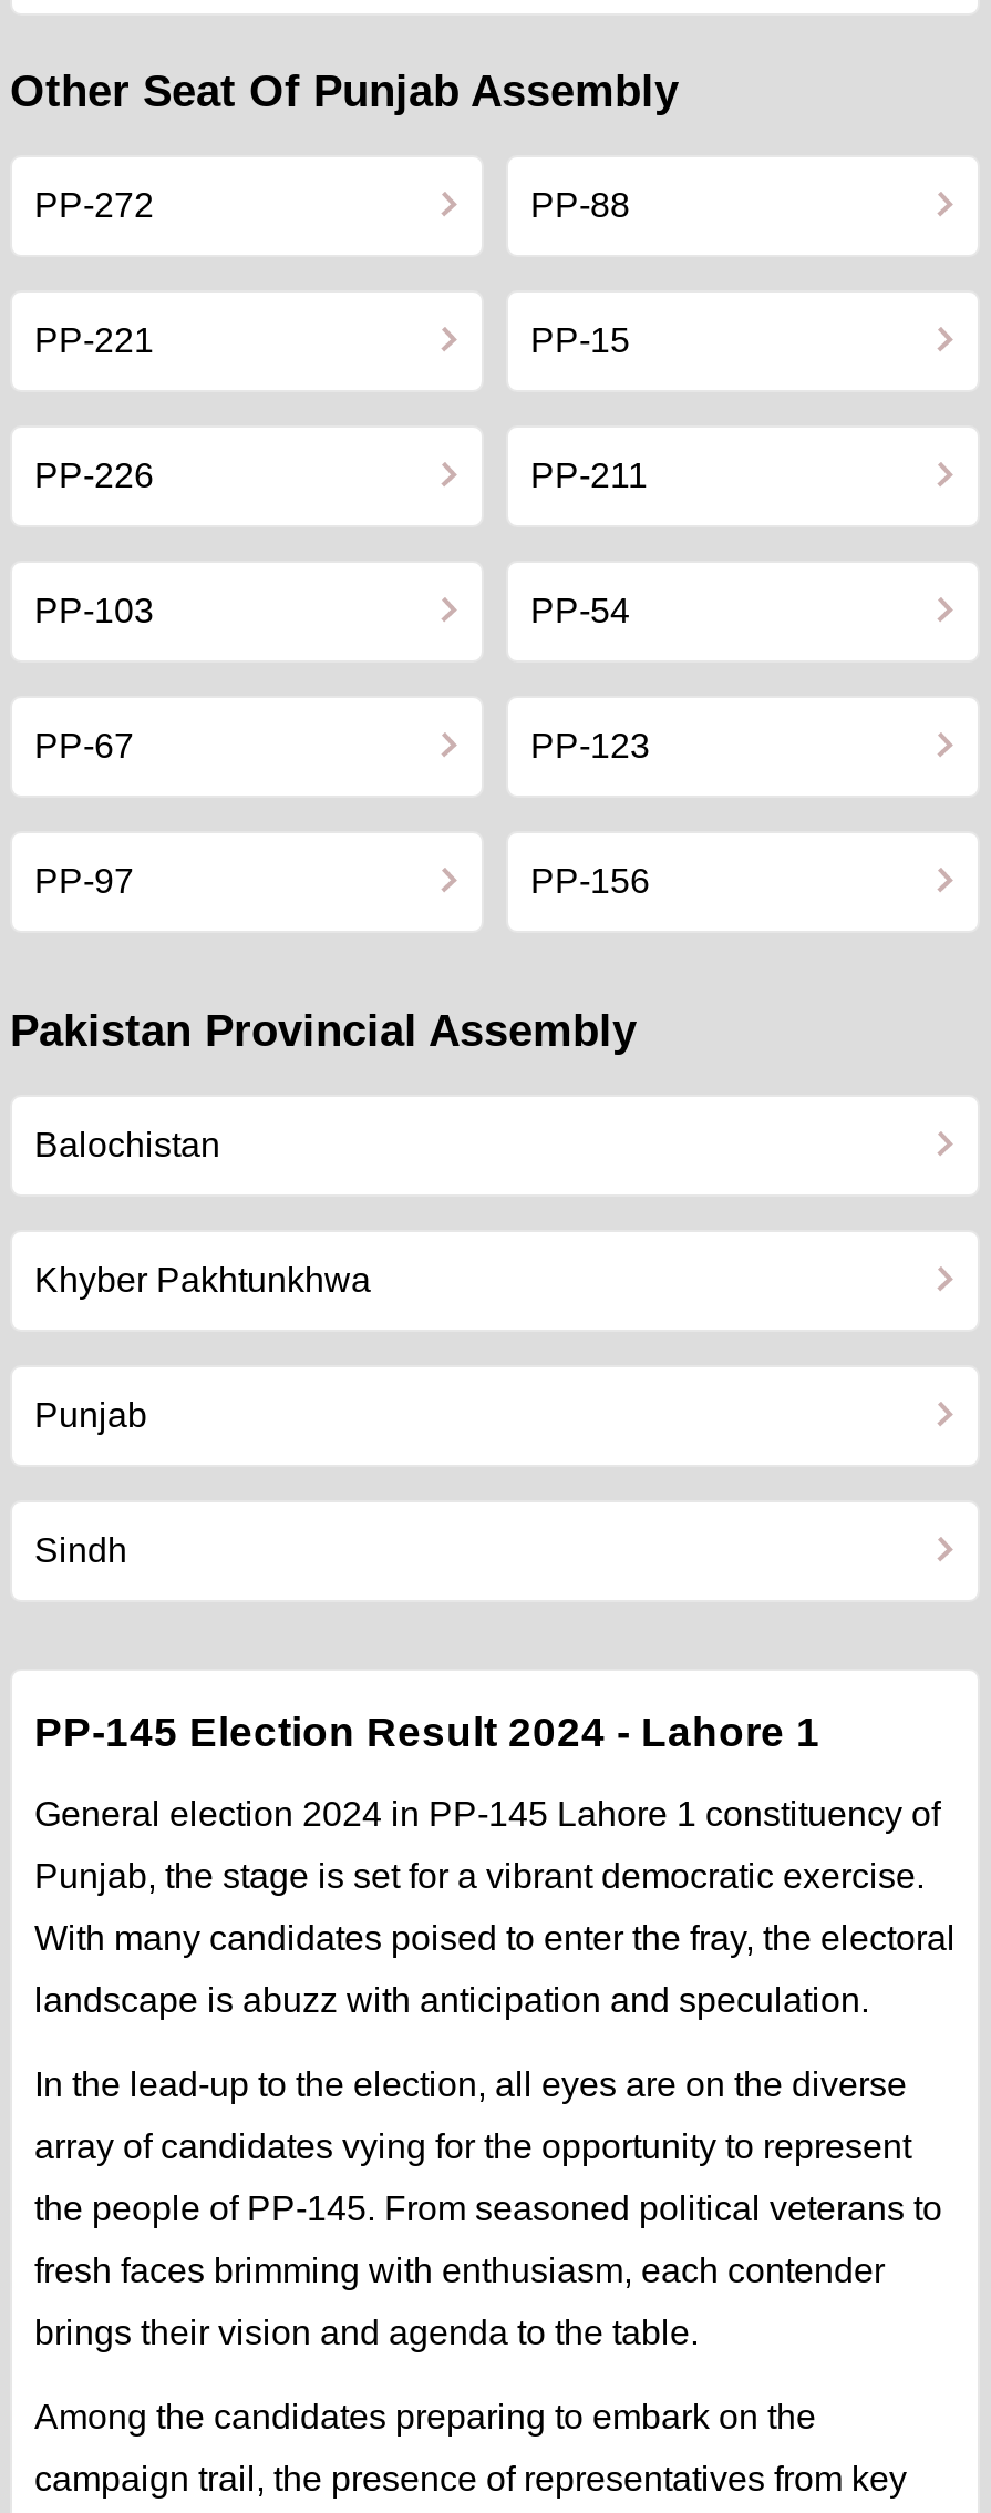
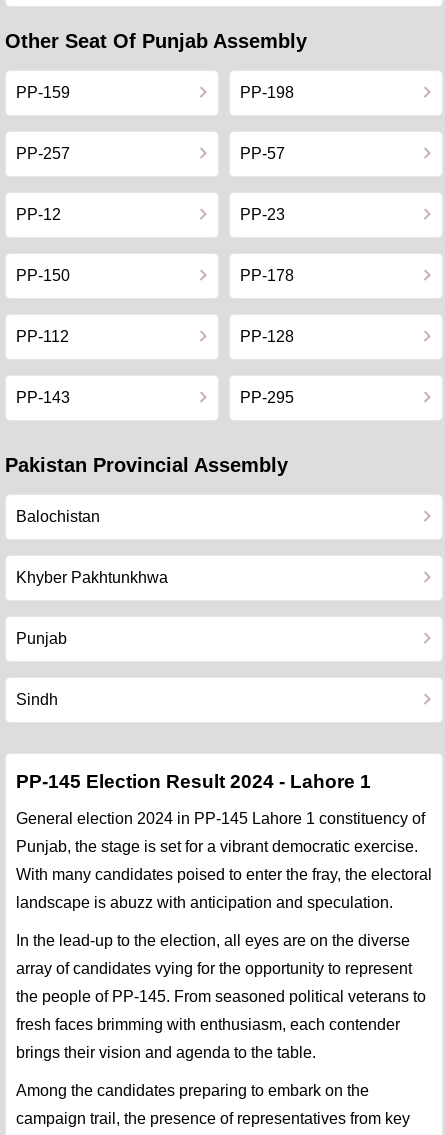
[34,186,630,224] PP-272 | PP-88 -> [16,84,294,101] PP-159 | PP-198
[34,321,630,359] PP-221 | PP-15 -> [16,145,285,162] PP-257 | PP-57
[34,457,650,494] PP-226 | PP-211 -> [16,206,285,223] PP-12 | PP-23
[34,592,630,629] PP-103 | PP-54 -> [16,267,294,284] PP-150 | PP-178
[34,727,650,765] PP-67 | PP-123 -> [16,328,294,345] PP-112 | PP-128
[34,862,650,900] PP-97 | PP-156 -> [16,389,294,406] PP-143 | PP-295

